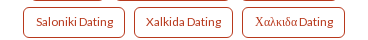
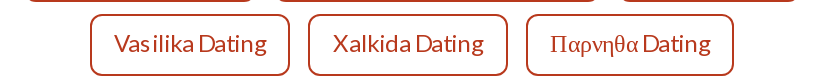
[35,14,112,29] Saloniki Dating -> [114,29,266,59] Vasilika Dating
[254,14,332,29] Χαλκιδα Dating -> [550,29,710,59] Παρνηθα Dating

